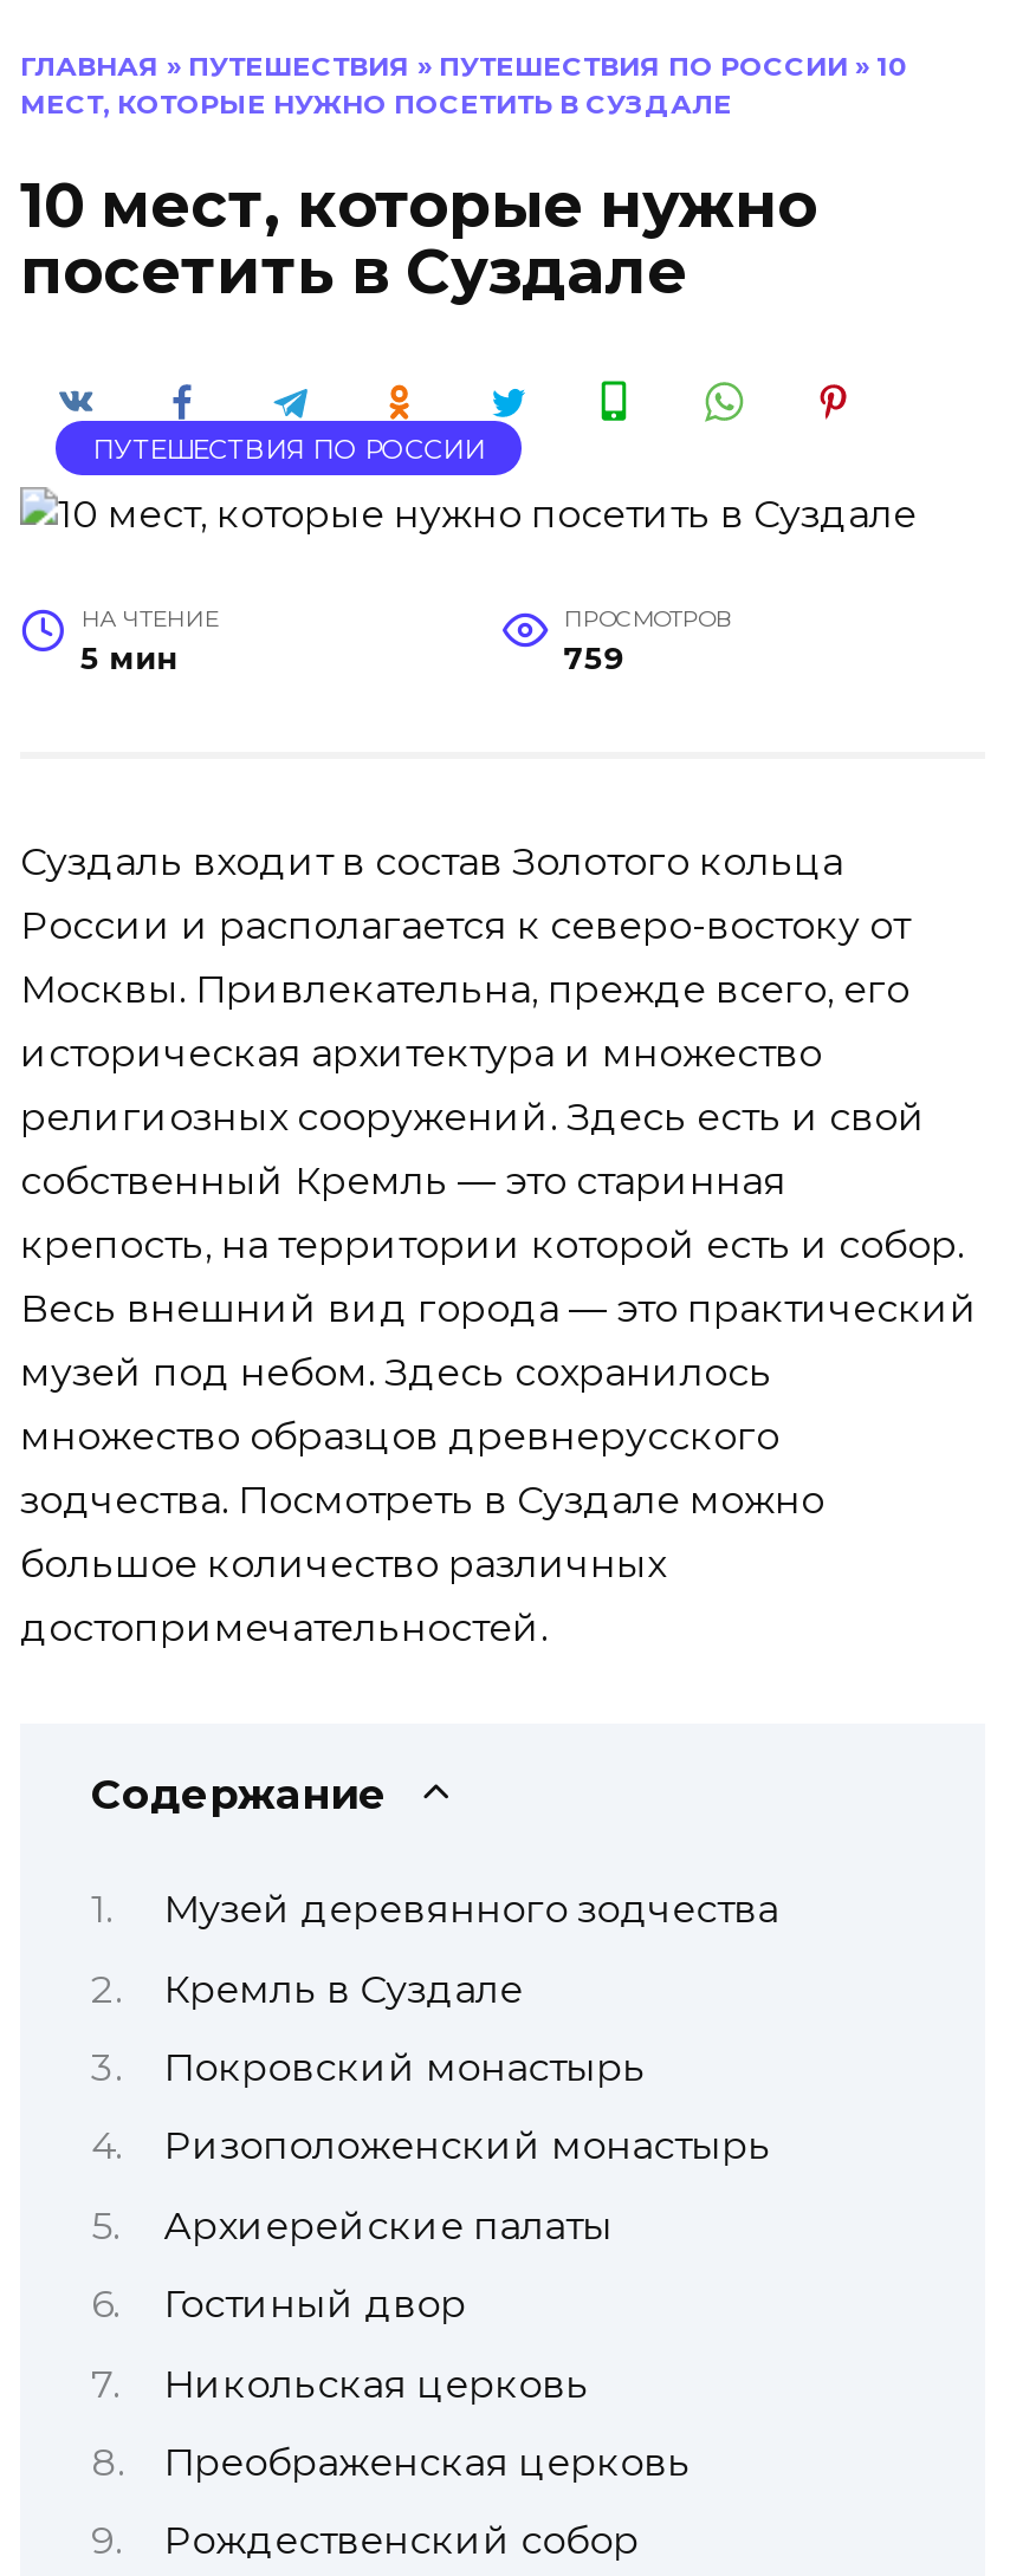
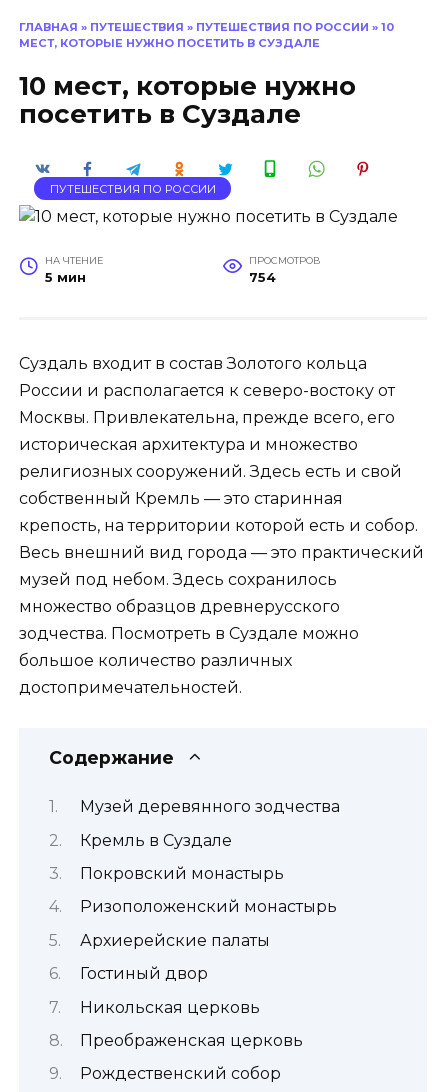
[563,640,625,675] 759 -> [249,270,276,285] 754

